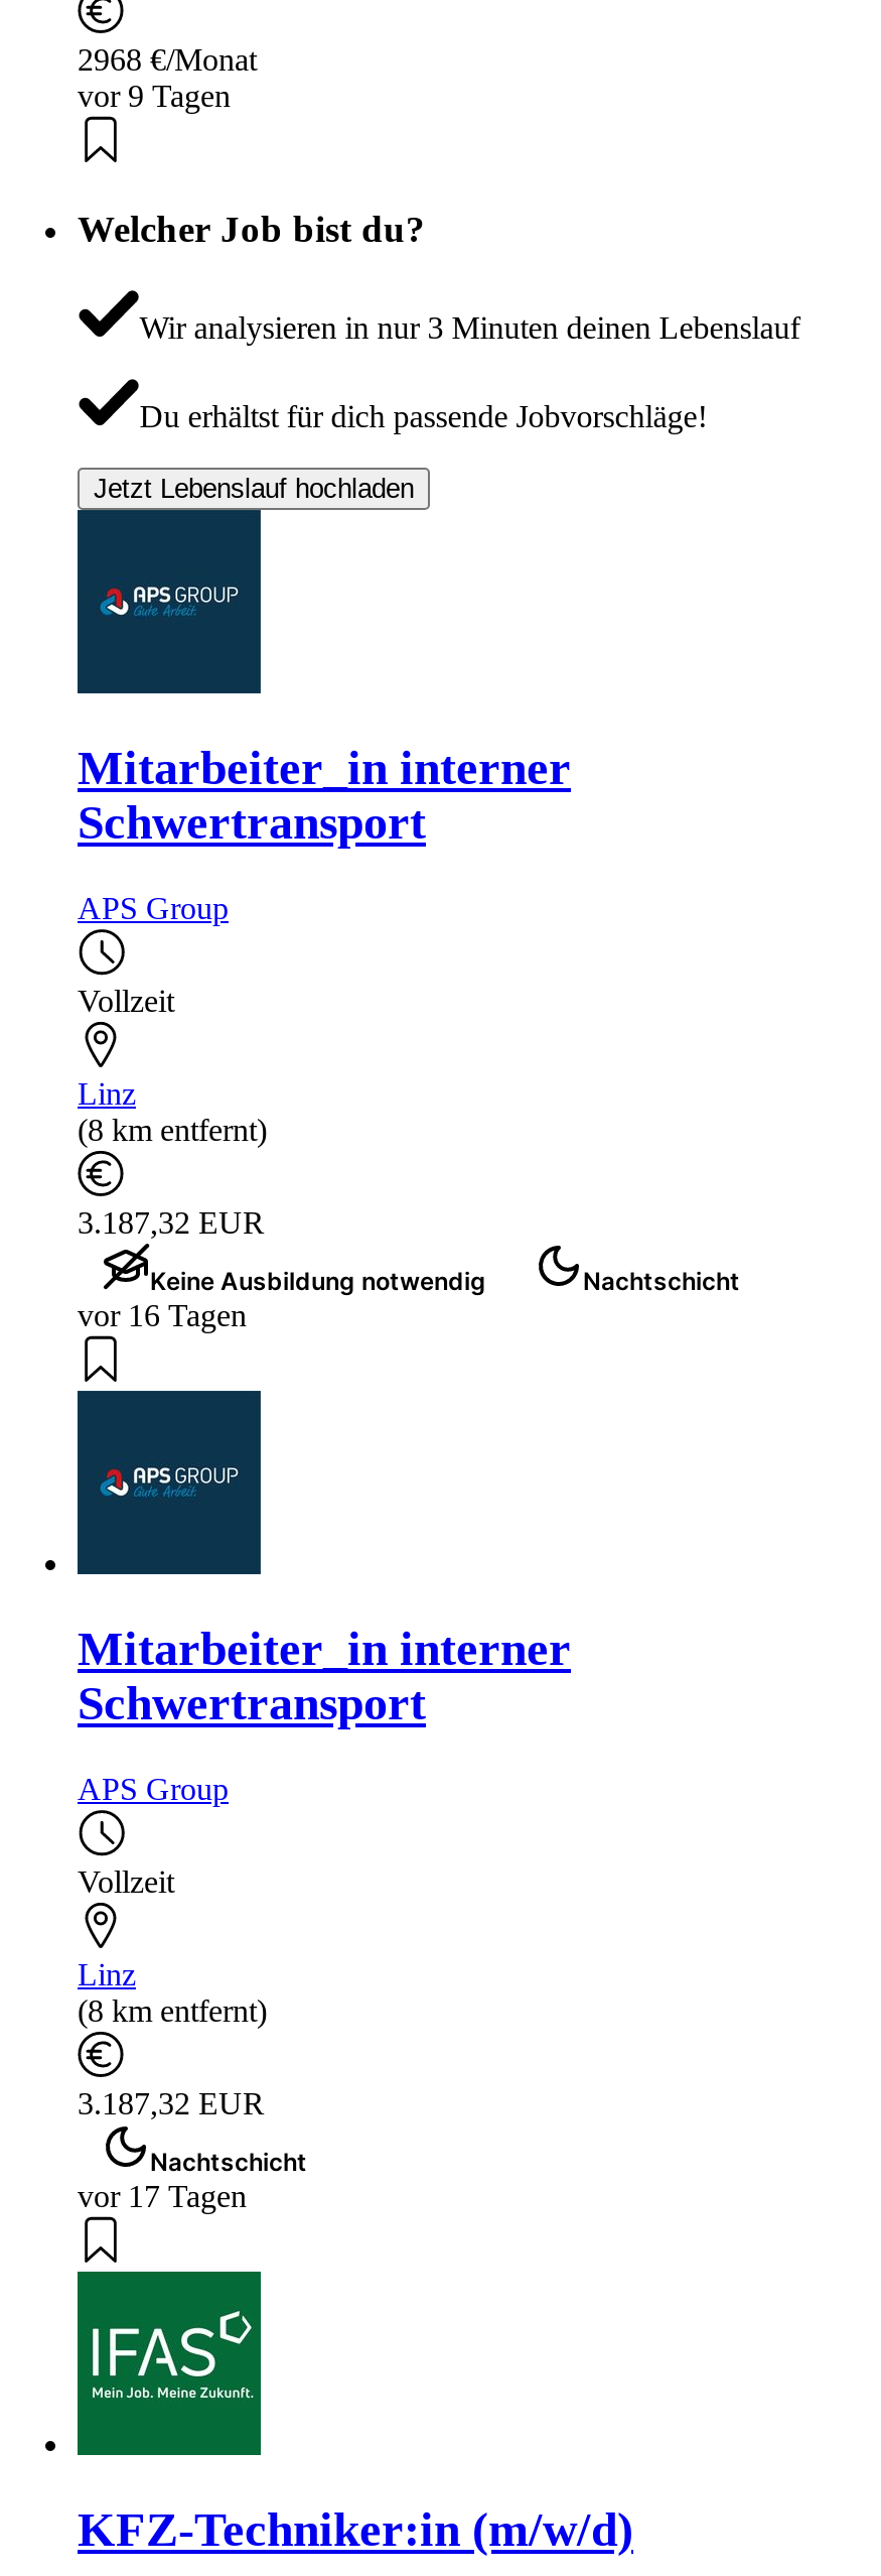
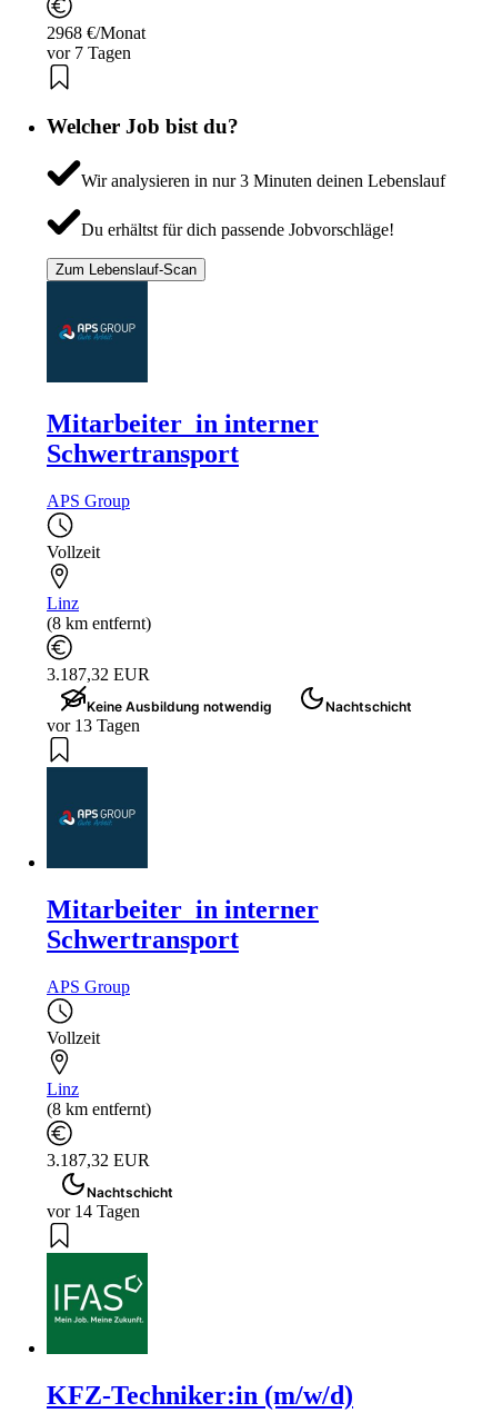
[78,78,231,112] vor 9 Tagen -> [47,43,131,62] vor 7 Tagen
[94,474,414,504] Jetzt Lebenslauf hochladen -> [56,261,197,278] Zum Lebenslauf-Scan
[78,1298,247,1332] vor 16 Tagen -> [47,716,140,735] vor 13 Tagen
[78,2178,247,2212] vor 17 Tagen -> [47,1201,140,1220] vor 14 Tagen

